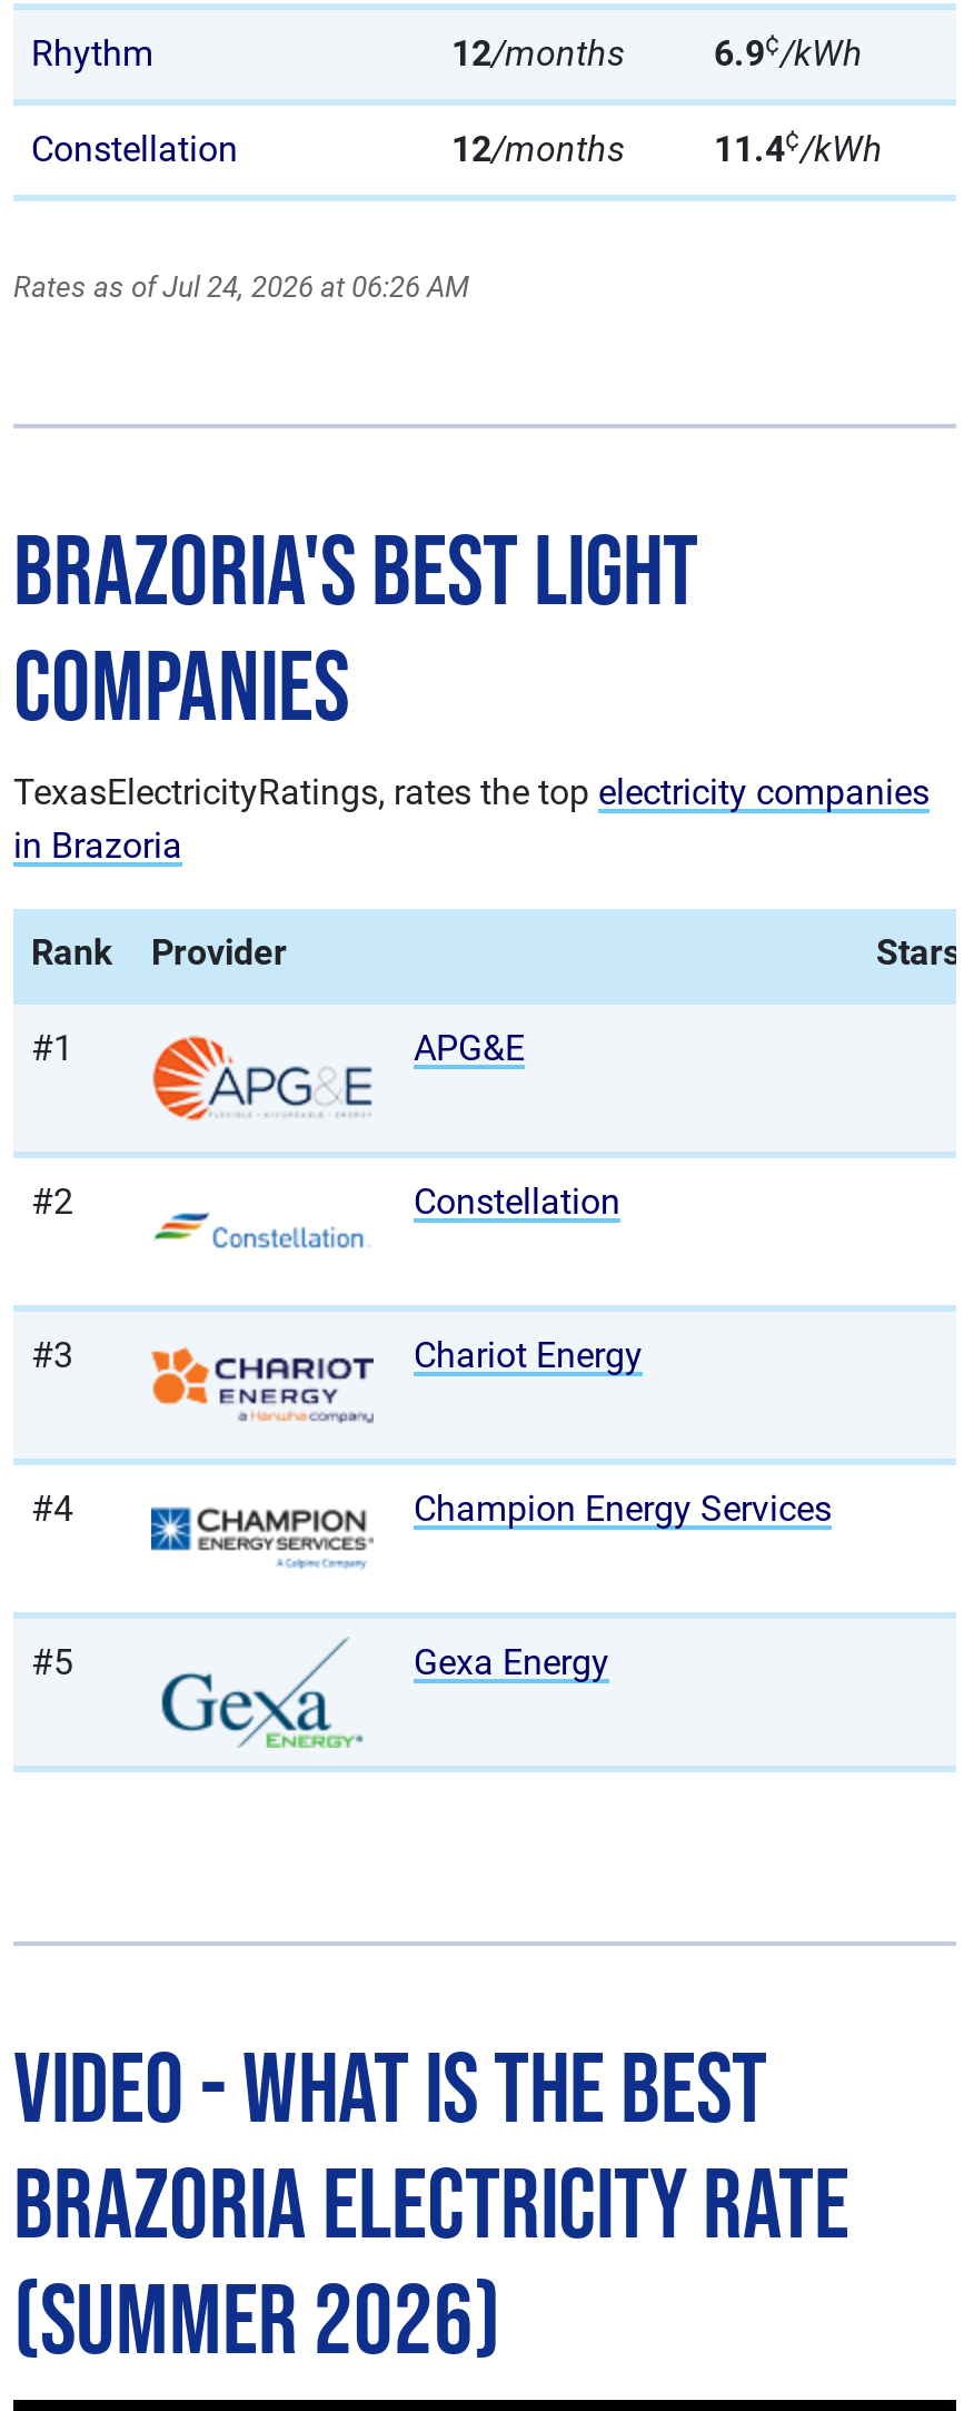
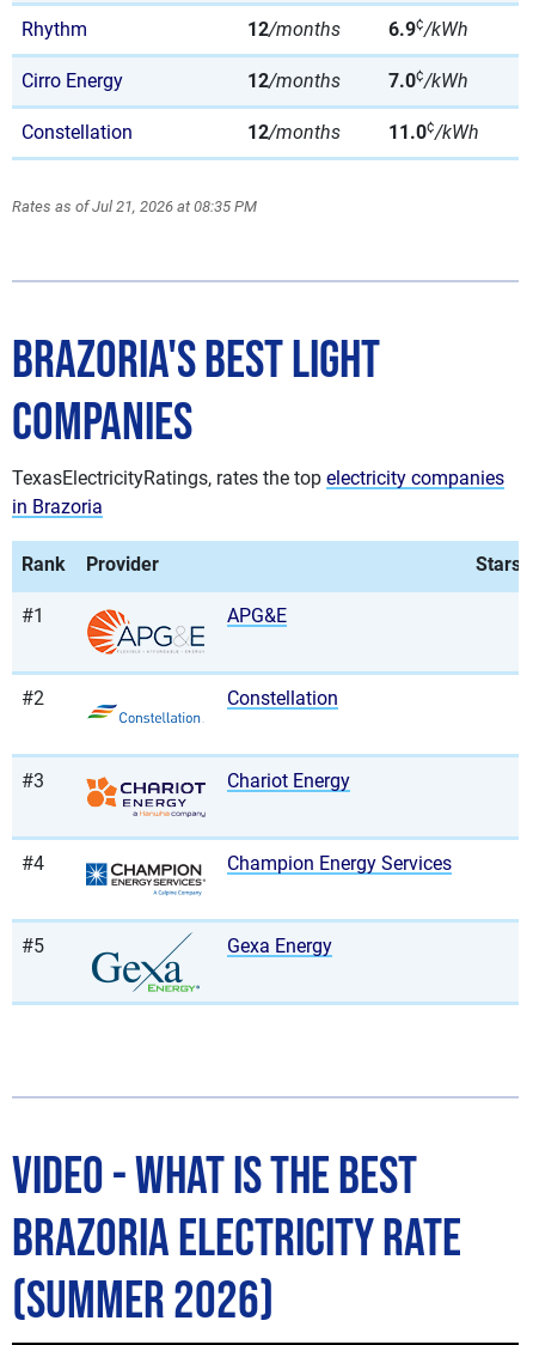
none -> [22,67,468,92] Cirro Energy | 12/months | 7.0¢/kWh
[714,123,883,170] 11.4¢/kWh -> [388,118,479,144] 11.0¢/kWh
[13,270,469,304] Rates as of Jul 24, 2026 at 06:26 AM -> [12,197,257,215] Rates as of Jul 21, 2026 at 08:35 PM

